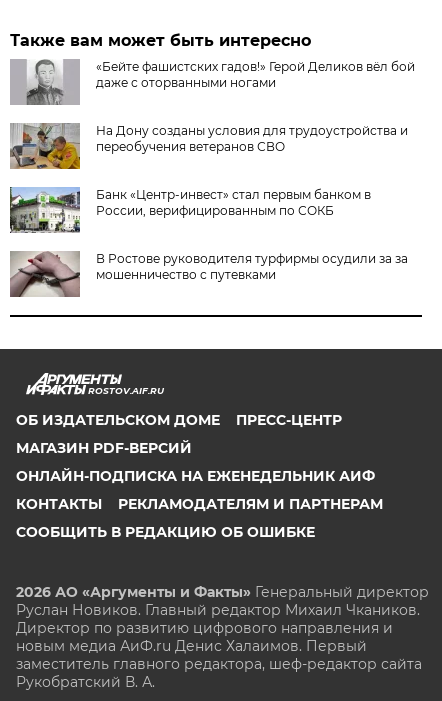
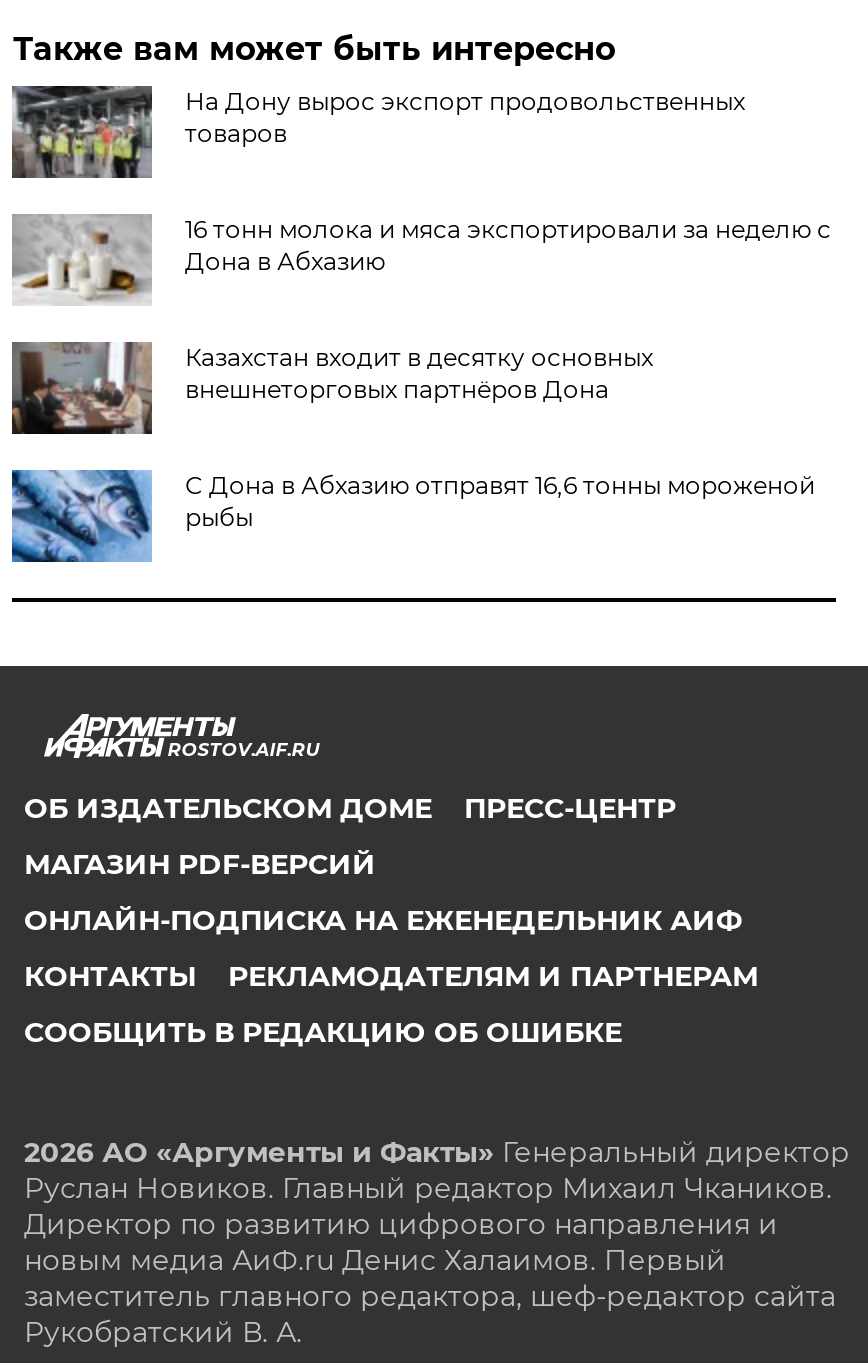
[11,59,415,105] [image] | «Бейте фашистских гадов!» Герой Деликов вёл бой | даже с оторванными ногами -> [12,84,745,178] [image] | На Дону вырос экспорт продовольственных | товаров
[10,123,408,170] [image] | На Дону созданы условия для трудоустройства и | переобучения ветеранов СВО -> [12,214,831,306] [image] | 16 тонн молока и мяса экспортировали за неделю с | Дона в Абхазию
[9,186,371,234] [image] | Банк «Центр-инвест» стал первым банком в | России, верифицированным по СОКБ -> [10,340,653,436] [image] | Казахстан входит в десятку основных | внешнеторговых партнёров Дона
[9,250,408,298] [image] | В Ростове руководителя турфирмы осудили за за | мошенничество с путевками -> [10,468,815,564] [image] | С Дона в Абхазию отправят 16,6 тонны мороженой | рыбы

